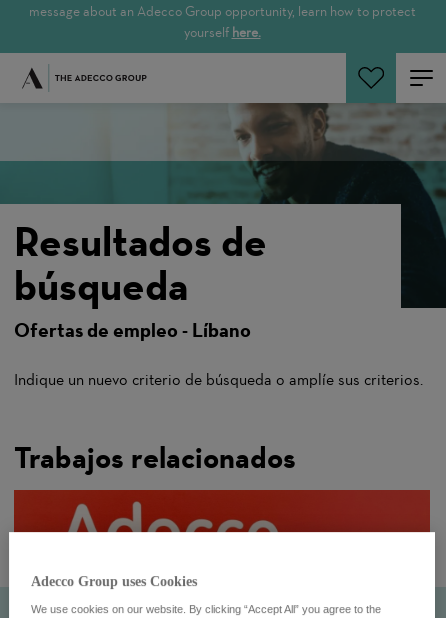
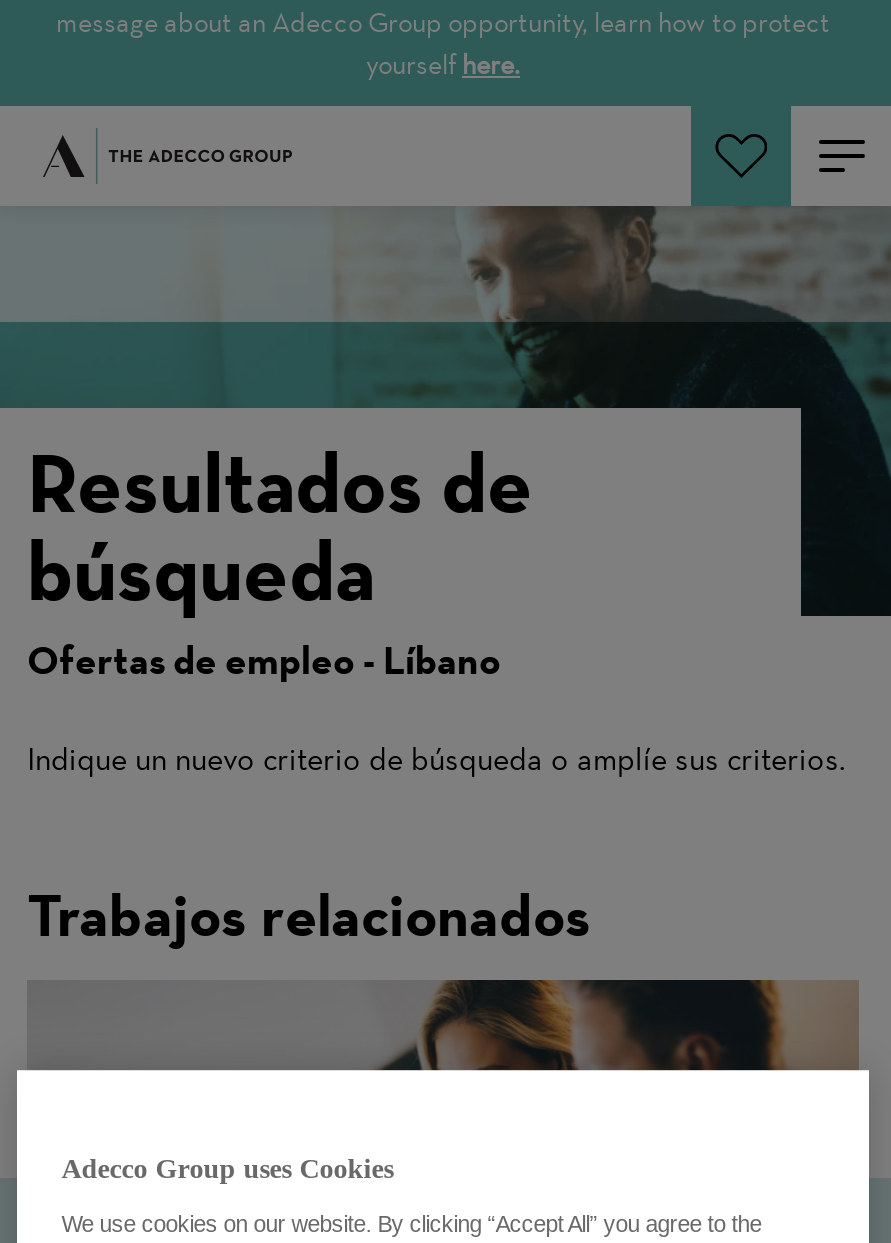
[14,490,430,533] [image] -> [29,980,857,1074] [image]

